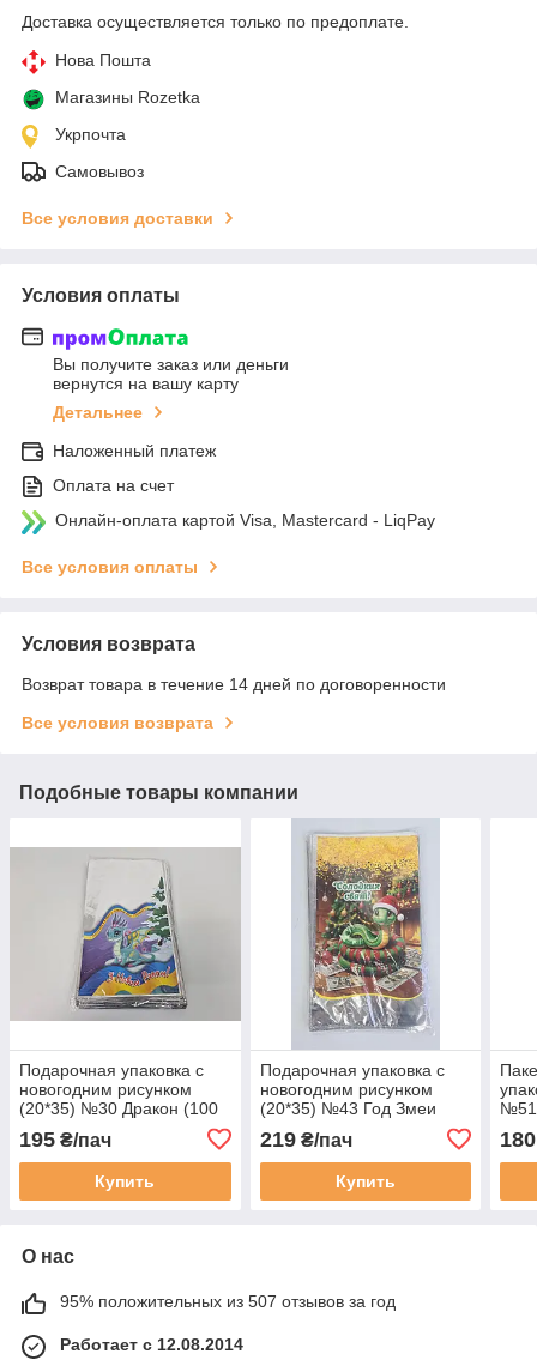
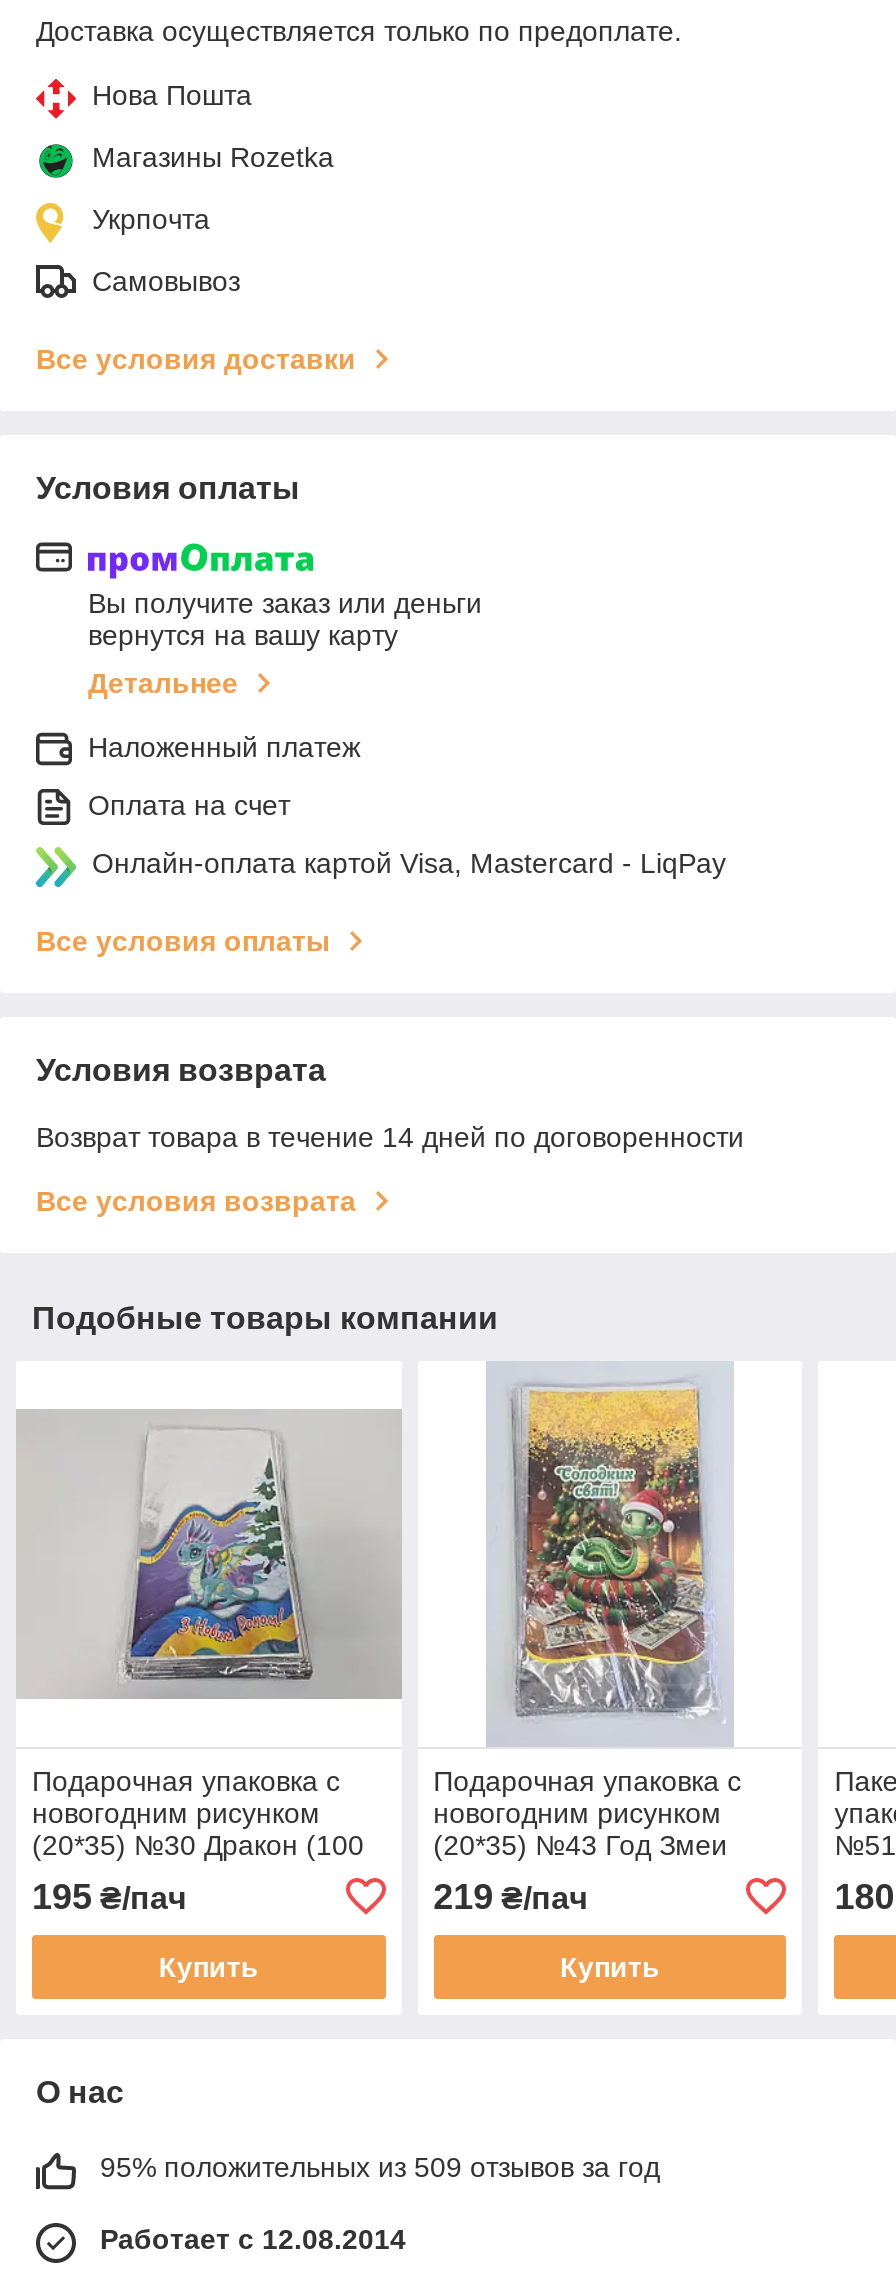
[60,1291,396,1311] 95% положительных из 507 отзывов за год -> [100,2151,660,2183] 95% положительных из 509 отзывов за год

